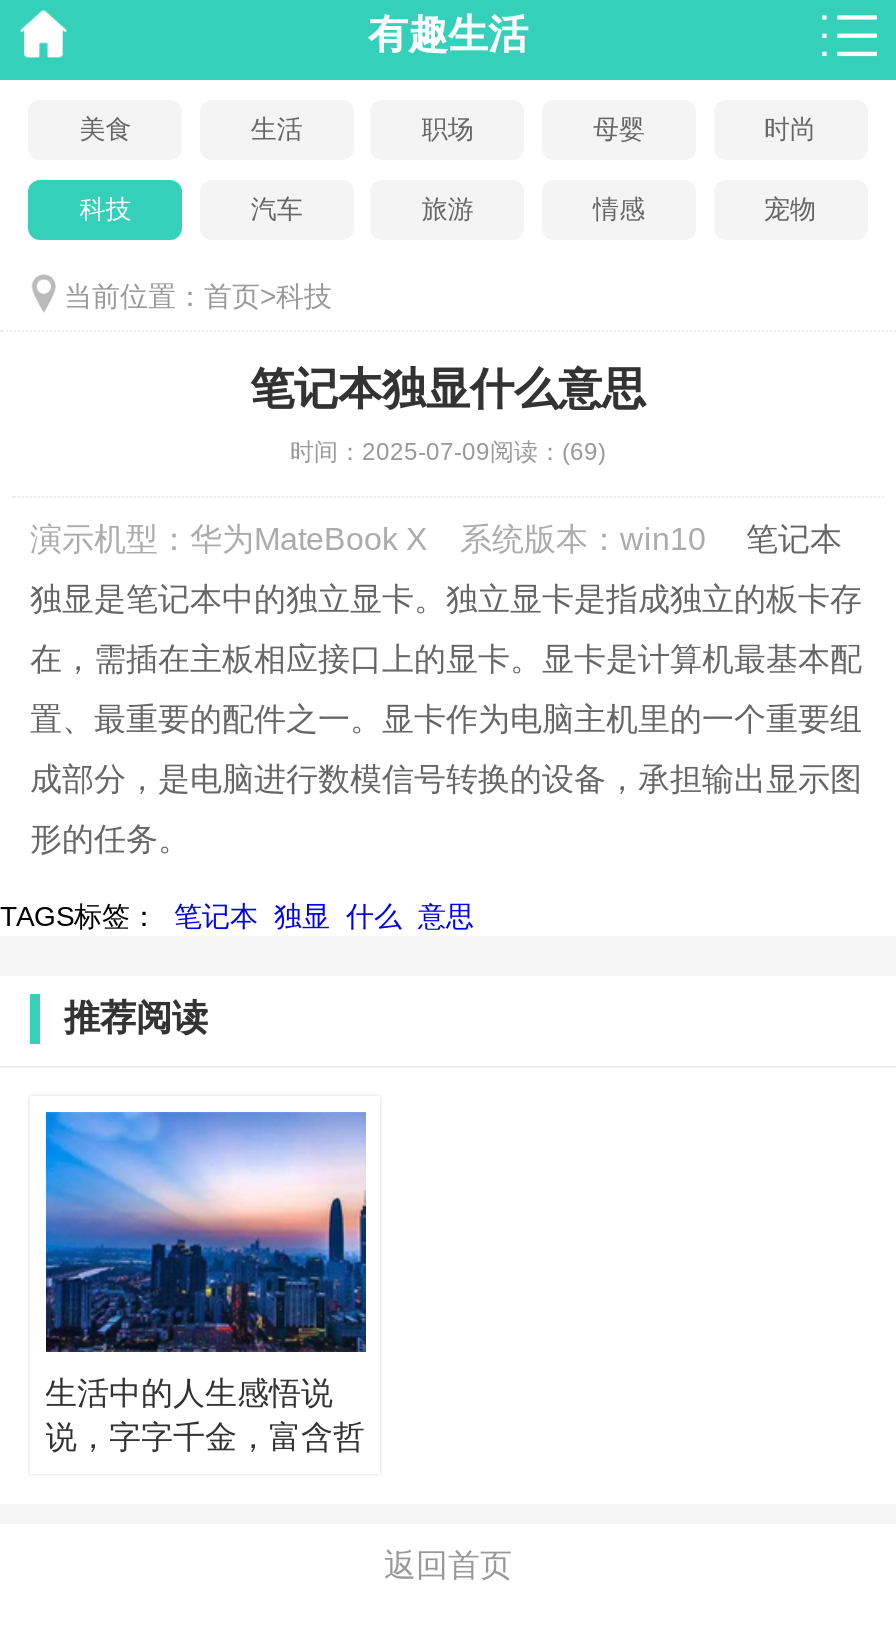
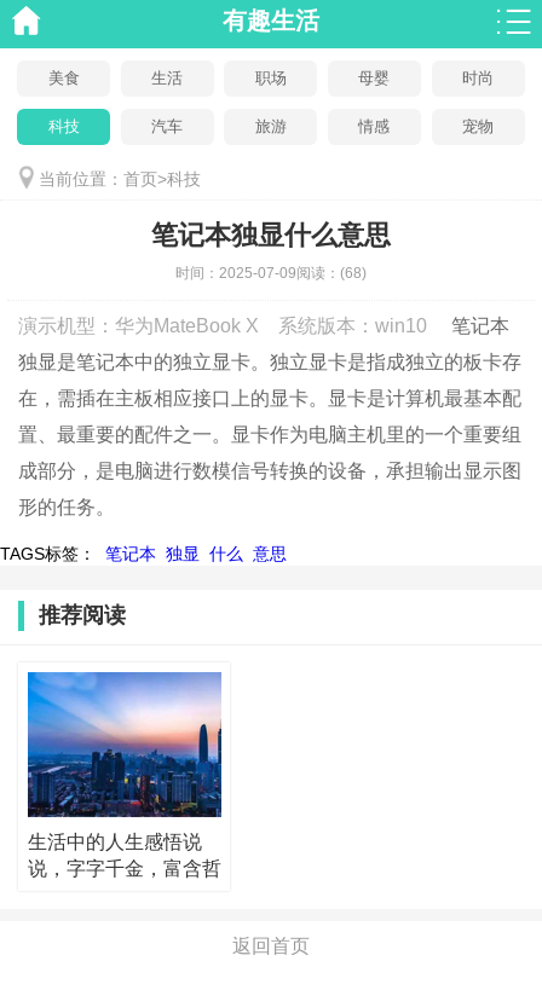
[290,438,606,466] 时间：2025-07-09阅读：(69) -> [175,265,367,282] 时间：2025-07-09阅读：(68)

